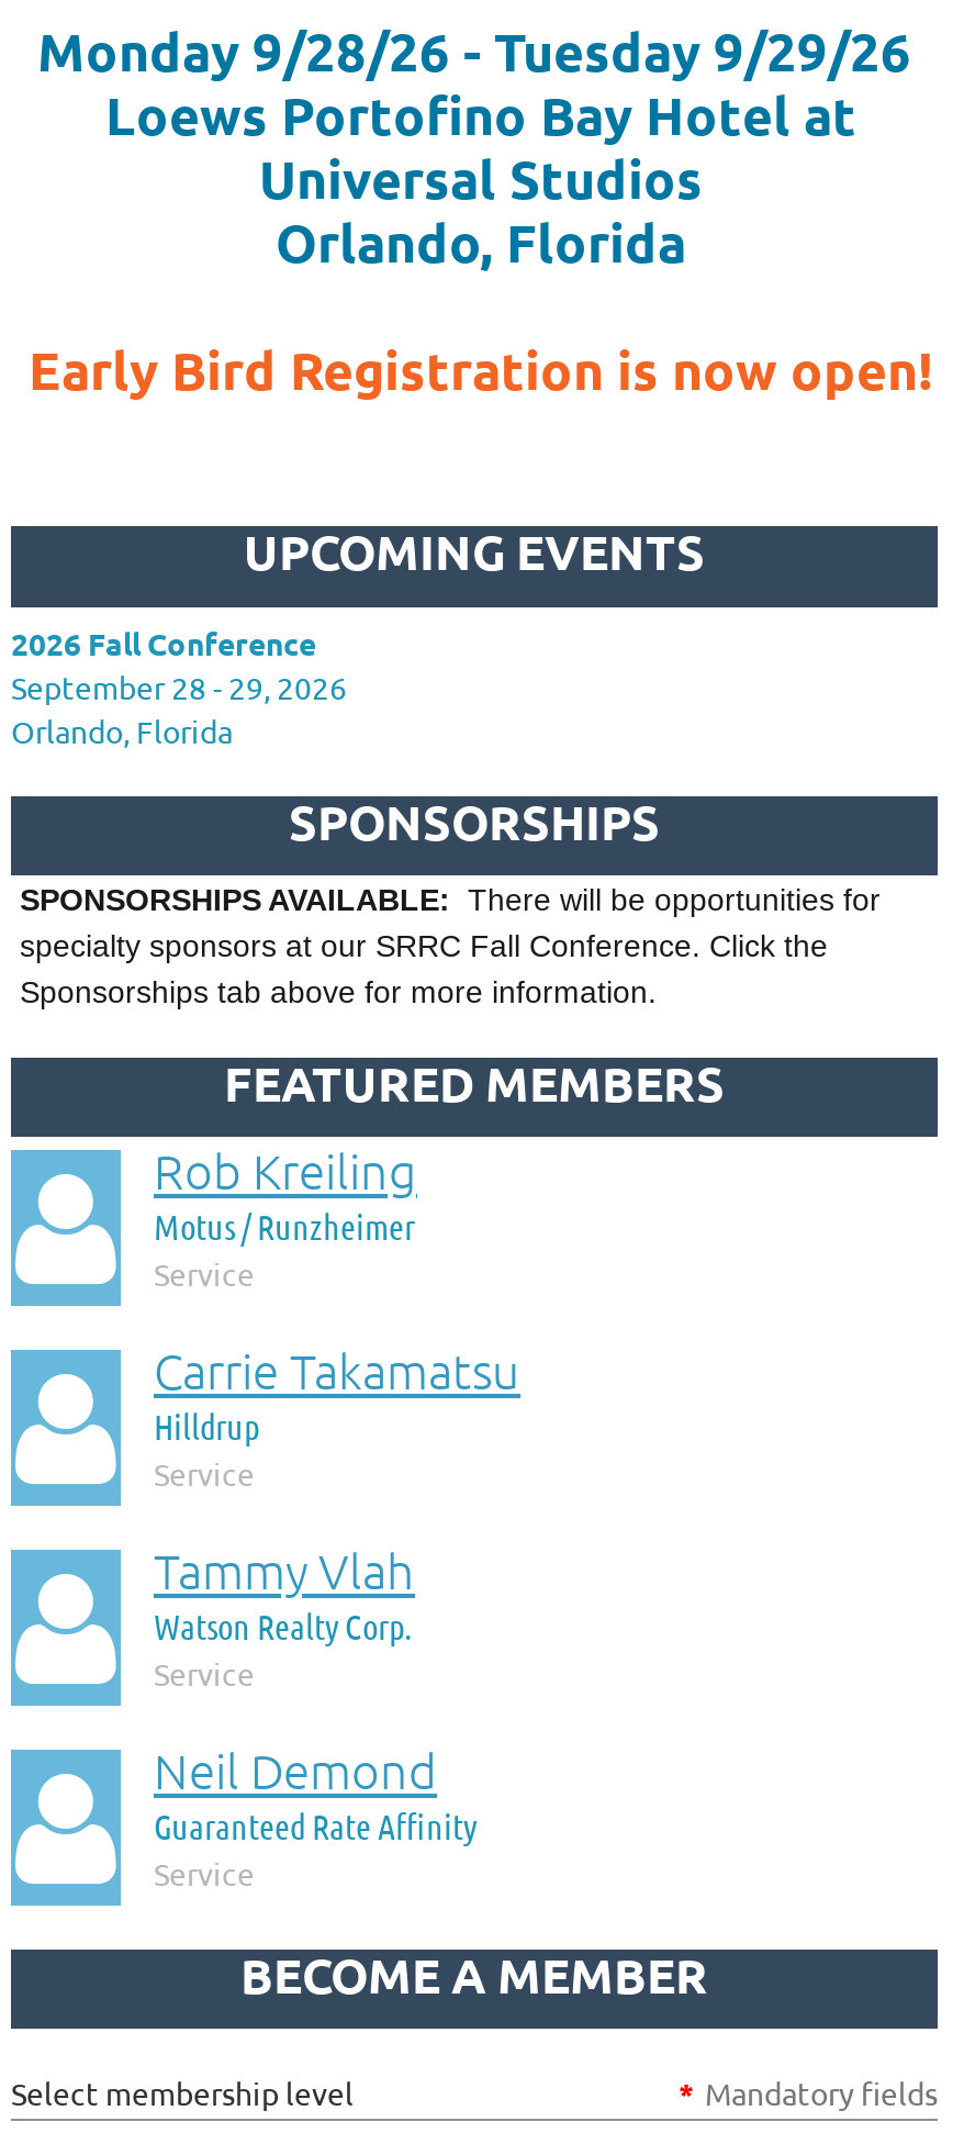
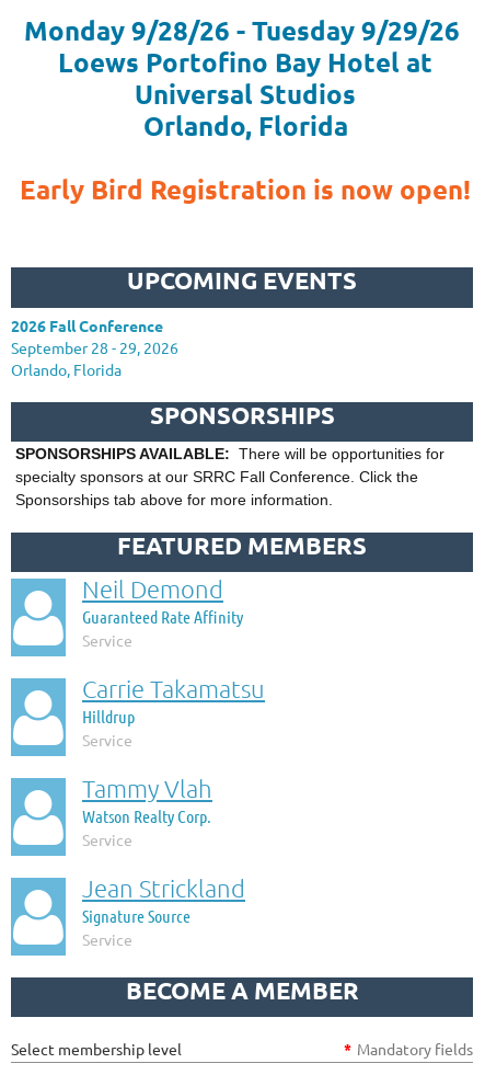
[154,1142,417,1247] Rob Kreiling | Motus / Runzheimer -> none
none -> [82,874,245,926] Jean Strickland | Signature Source
moved [154,1741,477,1847] -> [82,574,243,627]: Neil Demond | Guaranteed Rate Affinity

